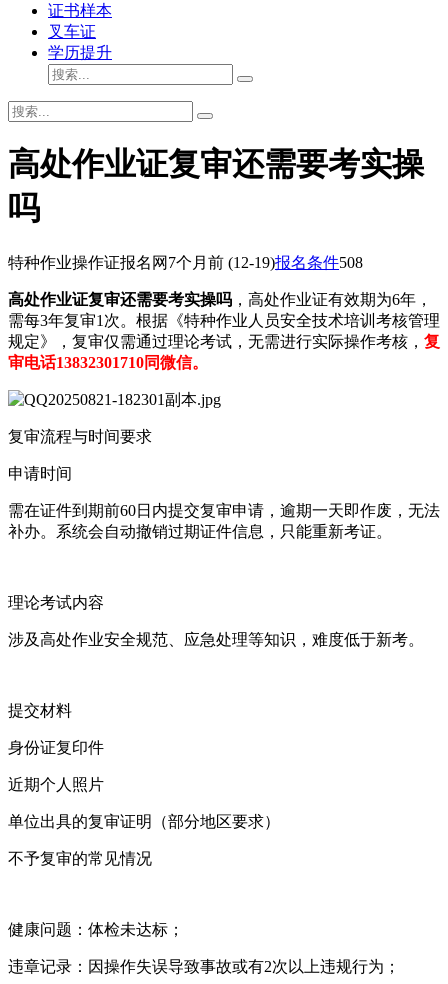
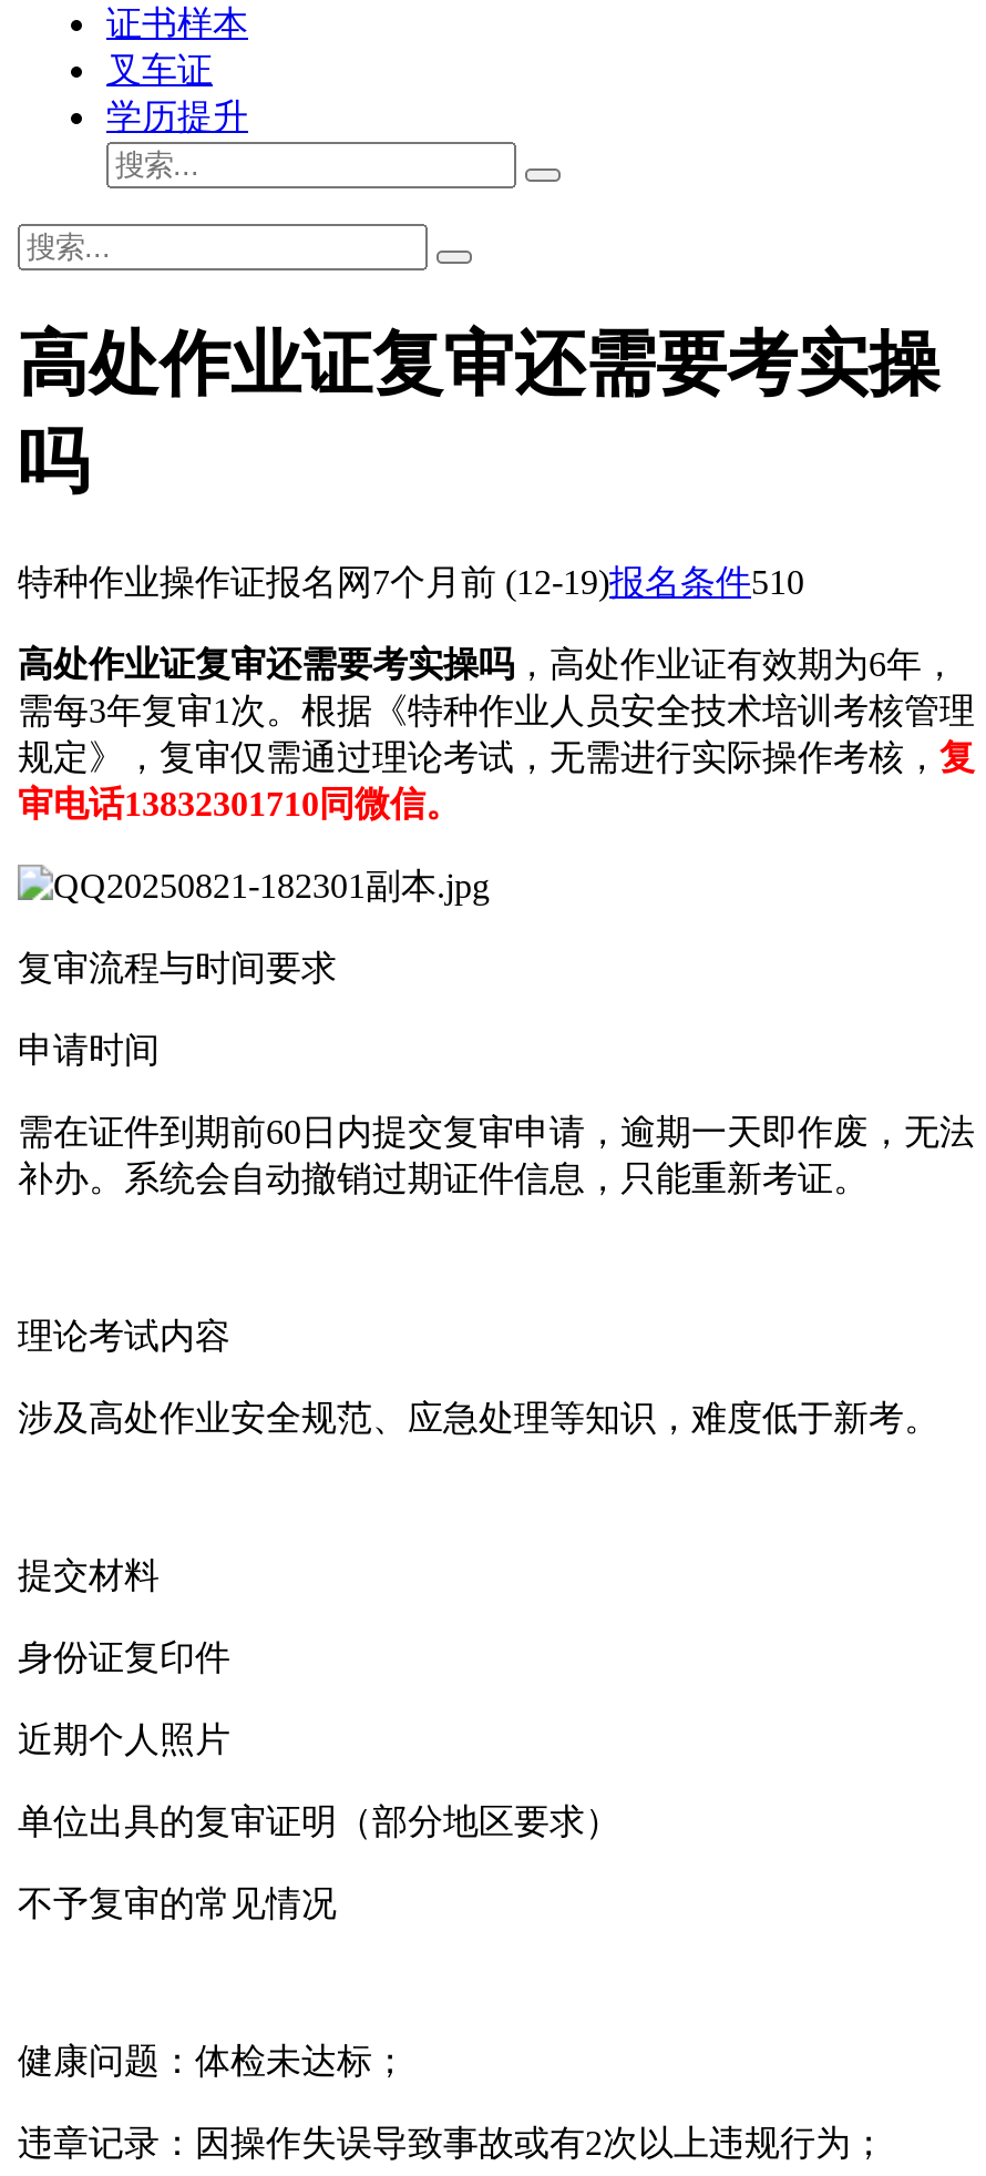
[8,254,363,271] 特种作业操作证报名网7个月前(12-19)报名条件508 -> [18,563,804,600] 特种作业操作证报名网7个月前(12-19)报名条件510

